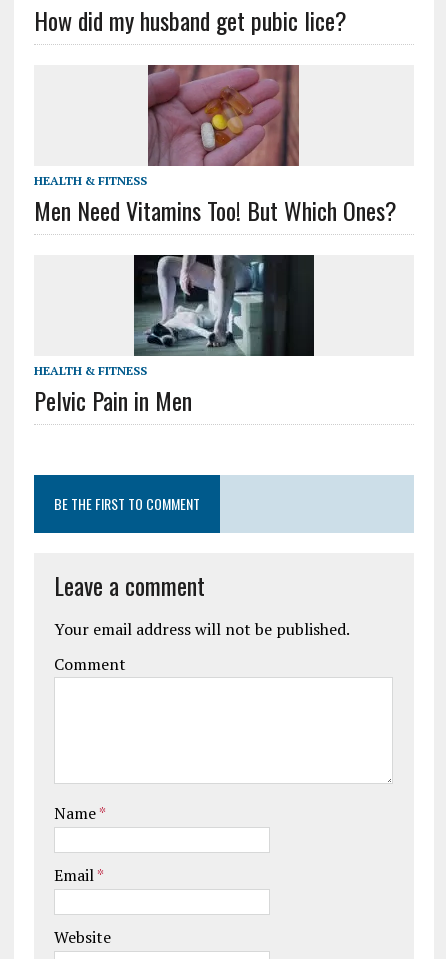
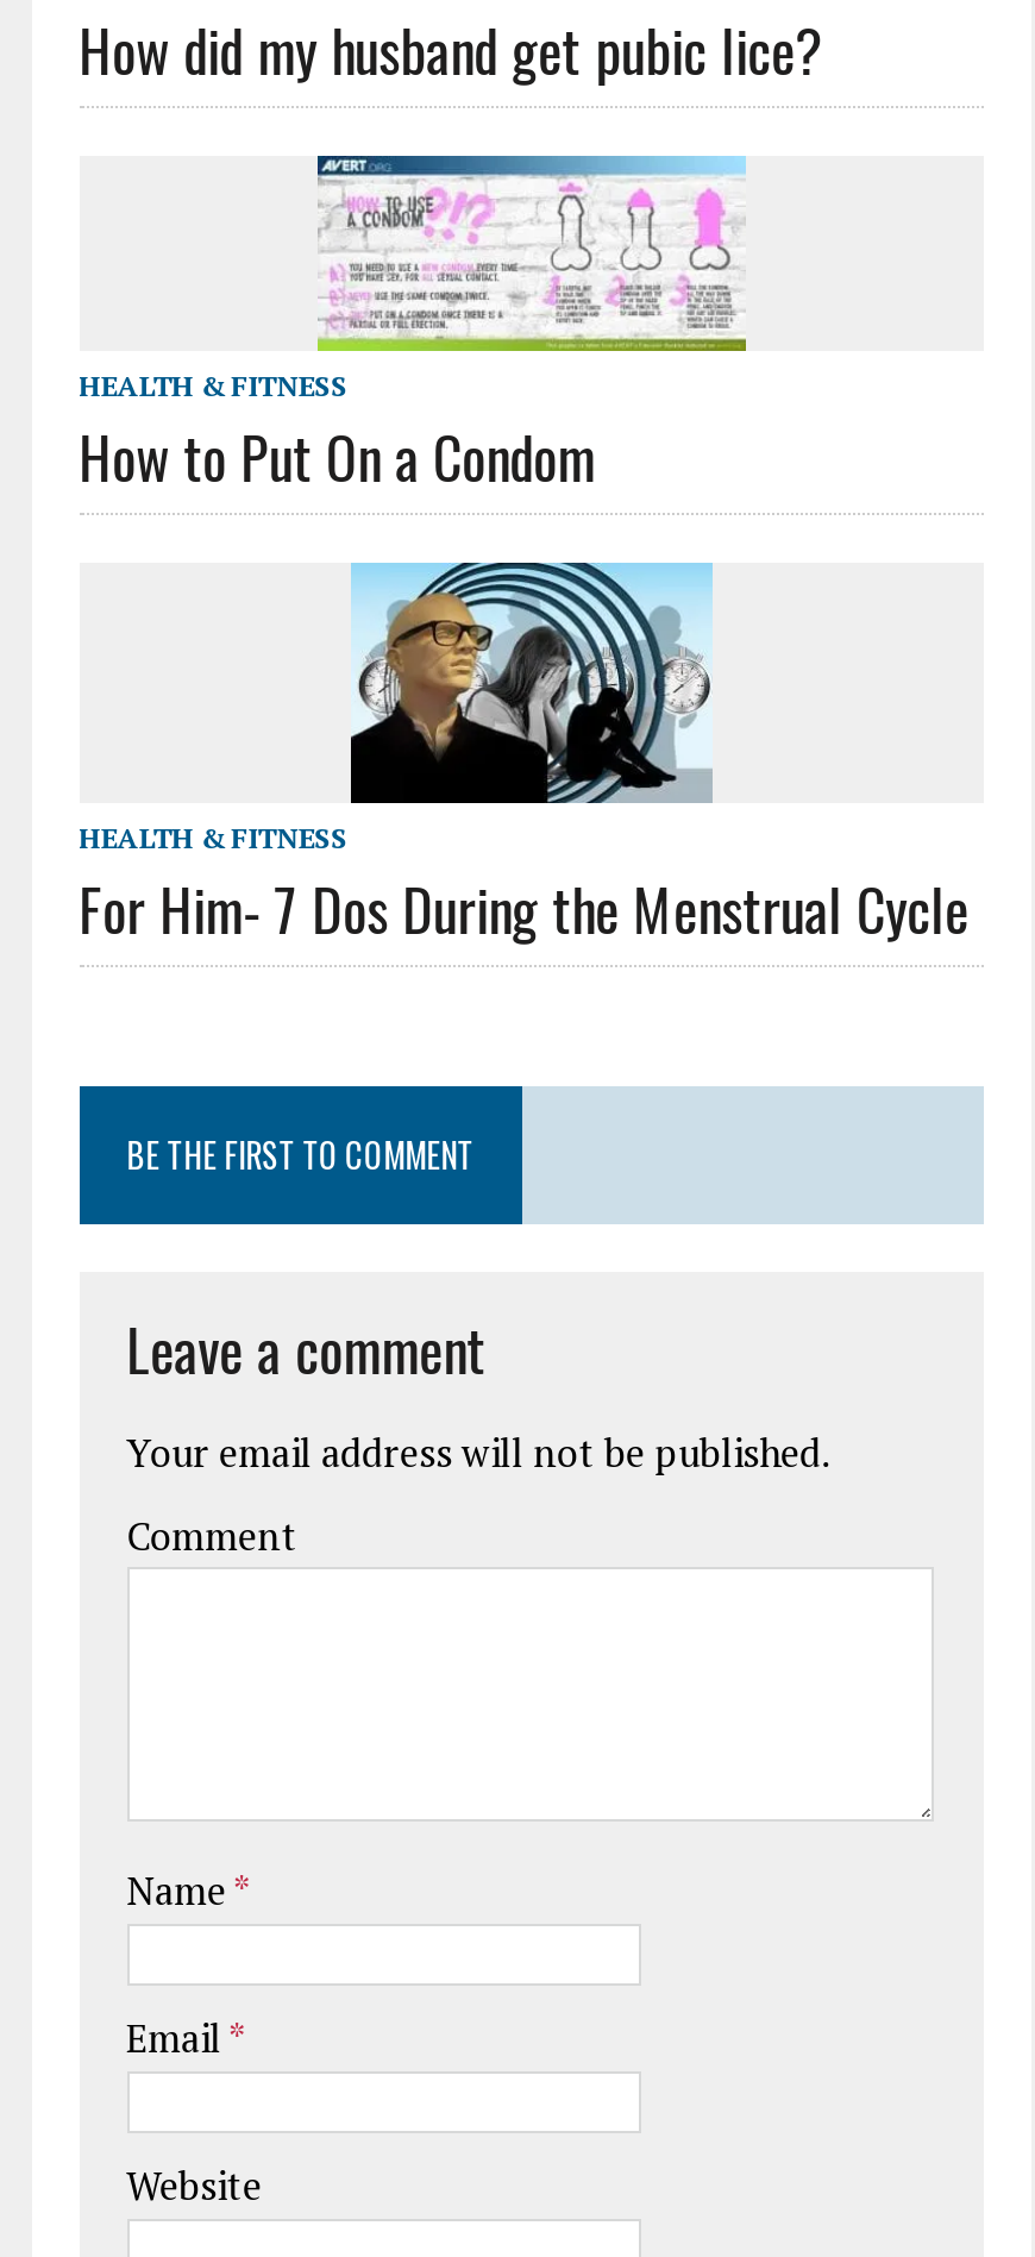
[34,64,397,228] [image] | Men Need Vitamins Too! But Which Ones? -> [79,152,748,499] [image] | How to Put On a Condom
[34,254,315,418] [image] | Pelvic Pain in Men -> [79,562,969,951] [image] | For Him- 7 Dos During the Menstrual Cycle

